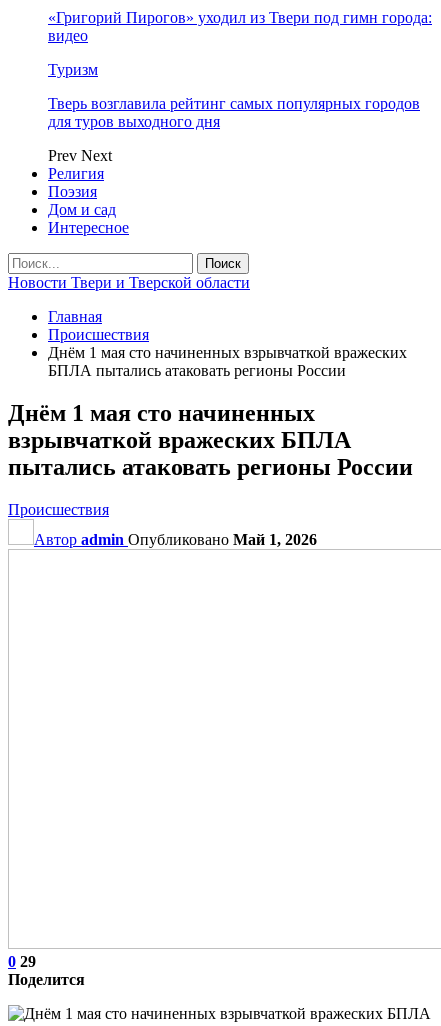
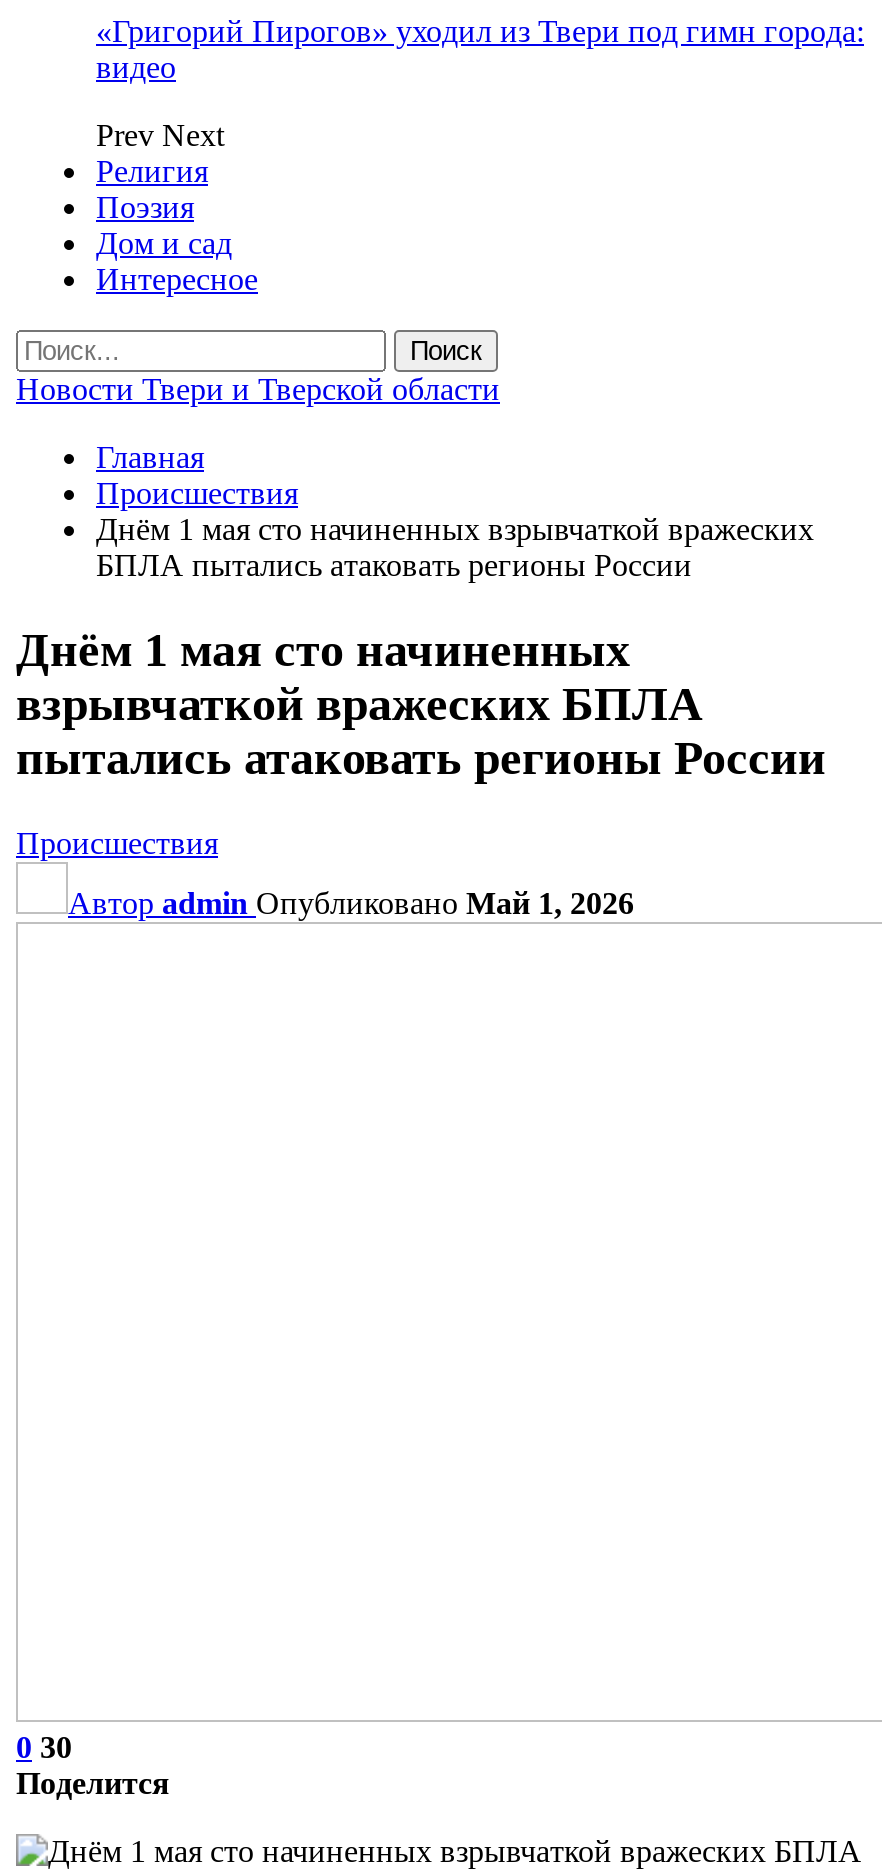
[48,61,420,130] Туризм | Тверь возглавила рейтинг самых популярных городов | для туров выходного дня -> none
[8,953,36,970] 0 29 -> [16,1730,72,1764] 0 30

